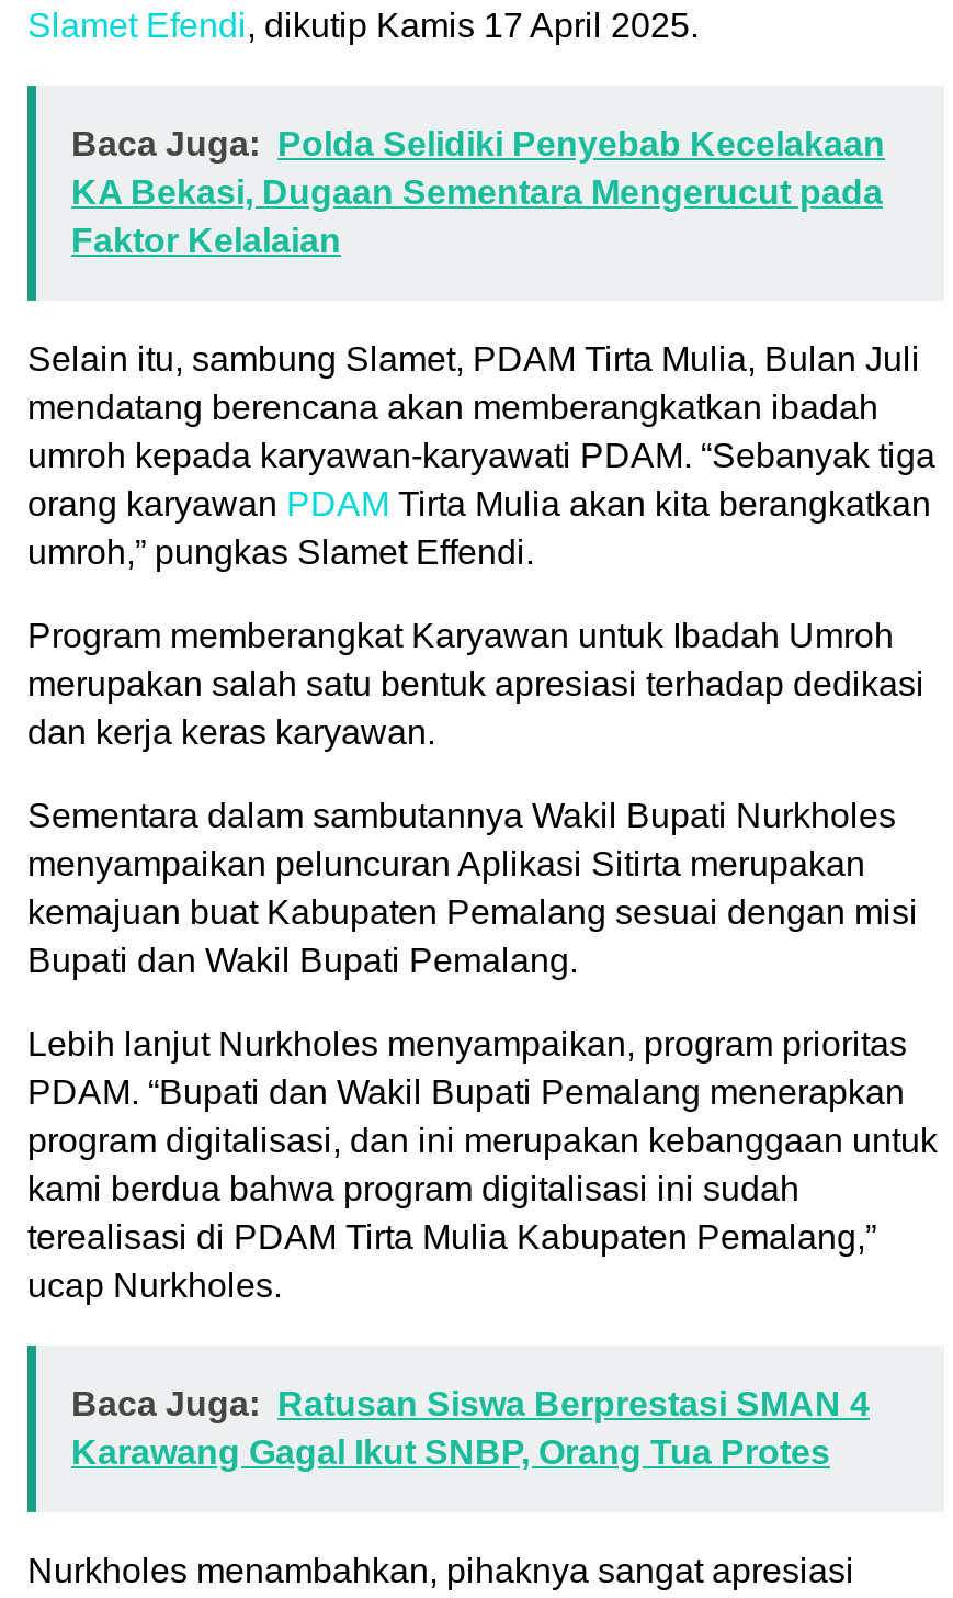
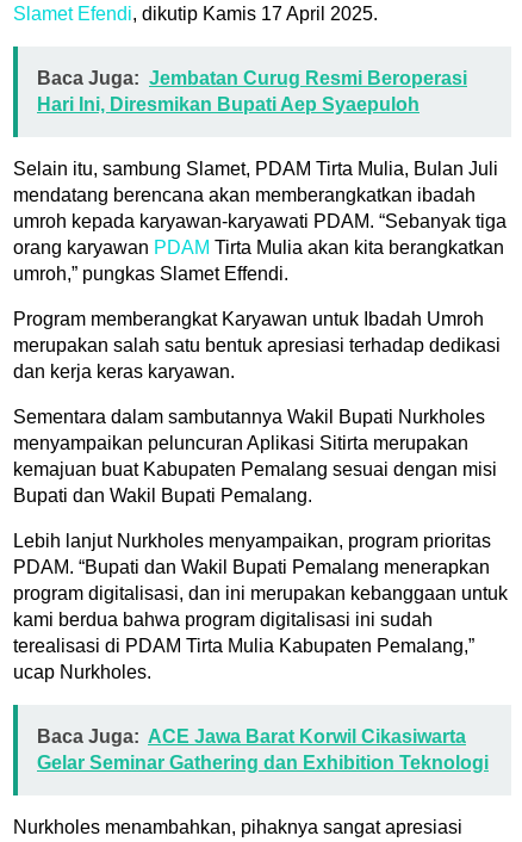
[71,126,885,260] Baca Juga: Polda Selidiki Penyebab Kecelakaan | KA Bekasi, Dugaan Sementara Mengerucut pada | Faktor Kelalaian -> [37,68,467,115] Baca Juga: Jembatan Curug Resmi Beroperasi | Hari Ini, Diresmikan Bupati Aep Syaepuloh
[71,1386,870,1472] Baca Juga: Ratusan Siswa Berprestasi SMAN 4 | Karawang Gagal Ikut SNBP, Orang Tua Protes -> [37,727,489,773] Baca Juga: ACE Jawa Barat Korwil Cikasiwarta | Gelar Seminar Gathering dan Exhibition Teknologi

